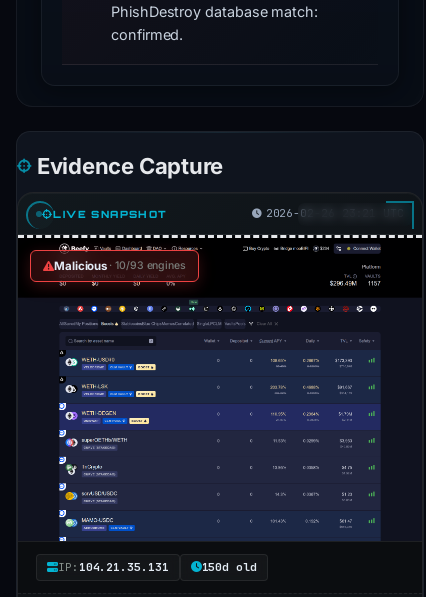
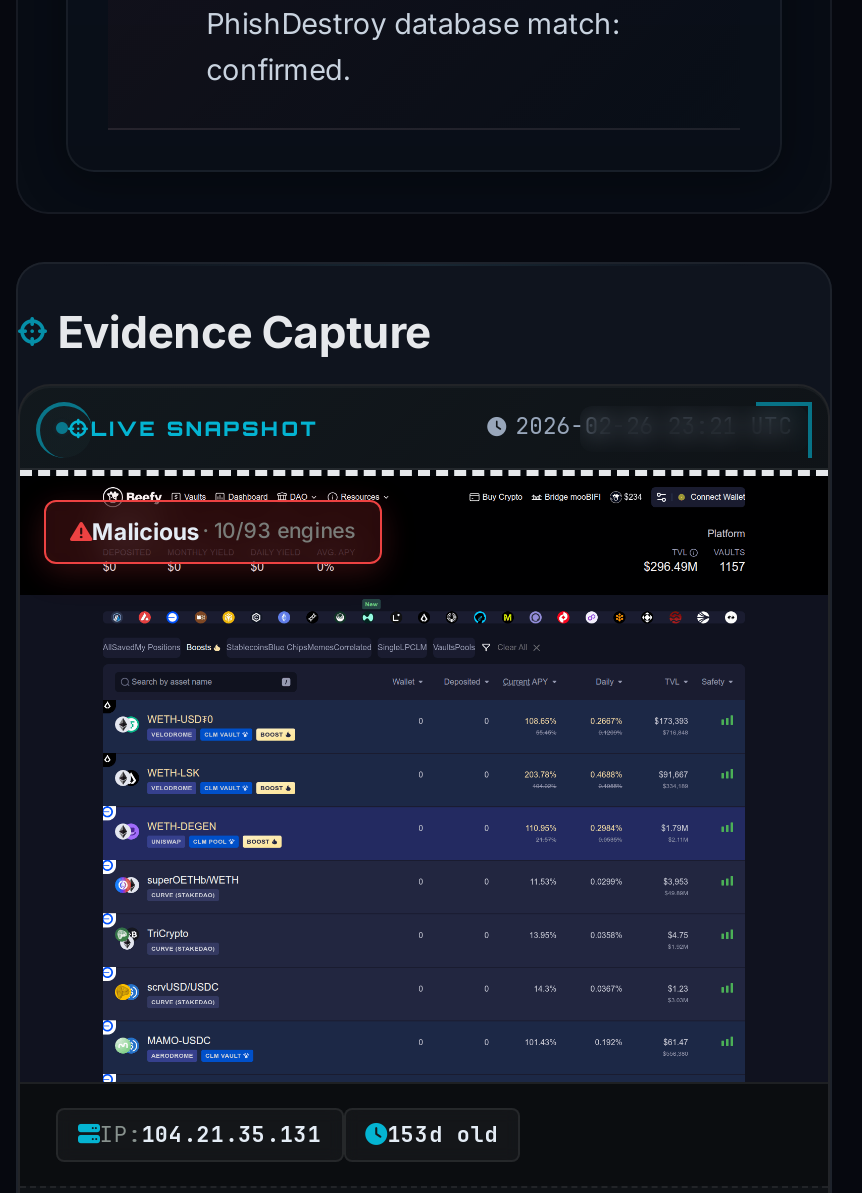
[202,560,257,574] 150d old -> [387,1120,498,1148] 153d old

